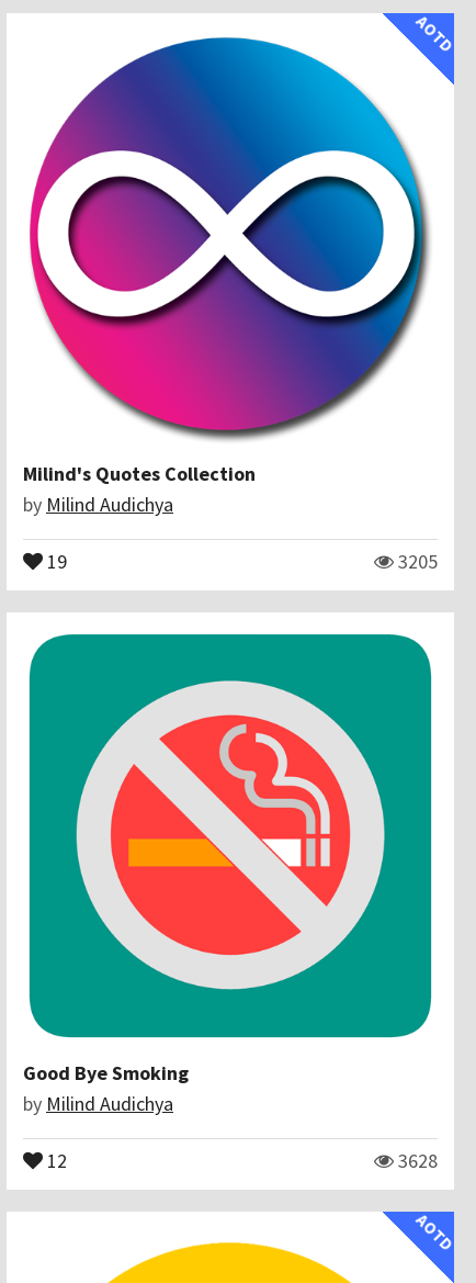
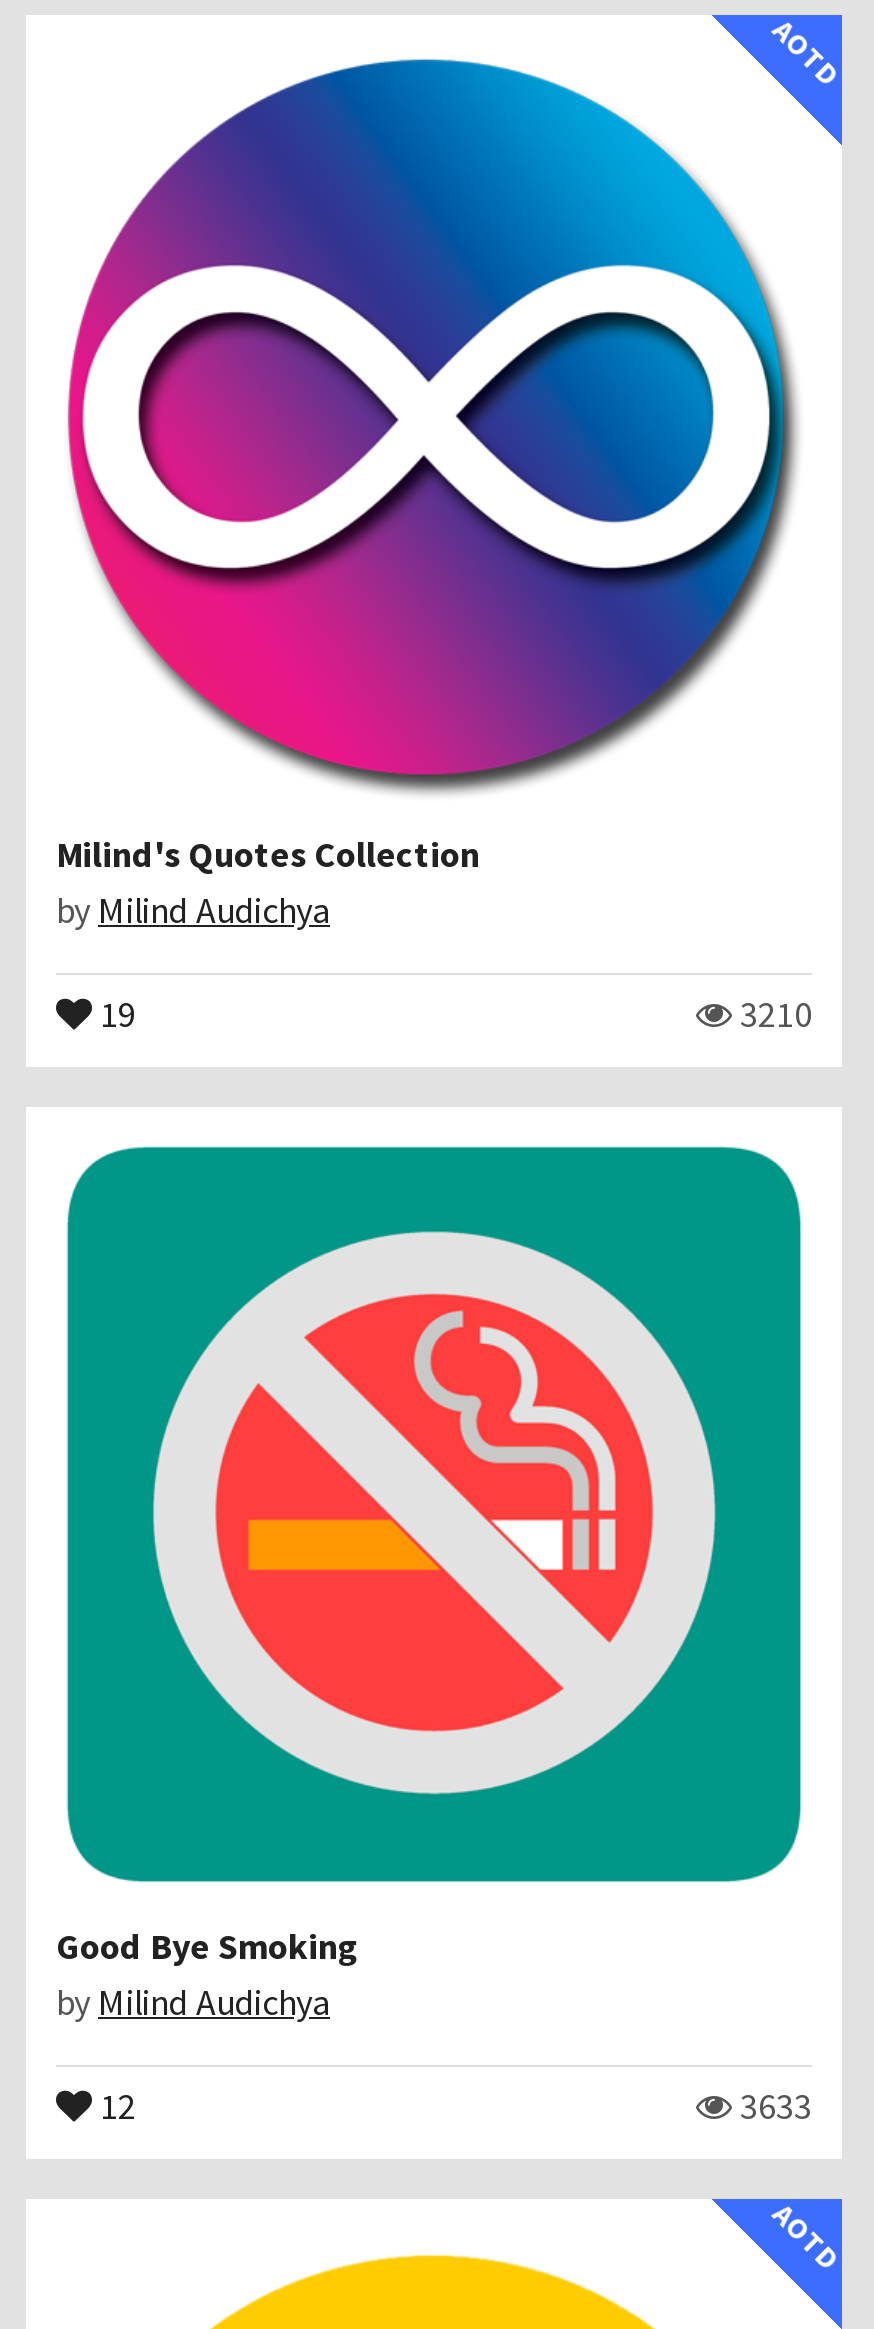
[394,549,438,574] 3205 -> [732,991,812,1037] 3210
[394,1148,438,1173] 3628 -> [732,2083,812,2129] 3633

